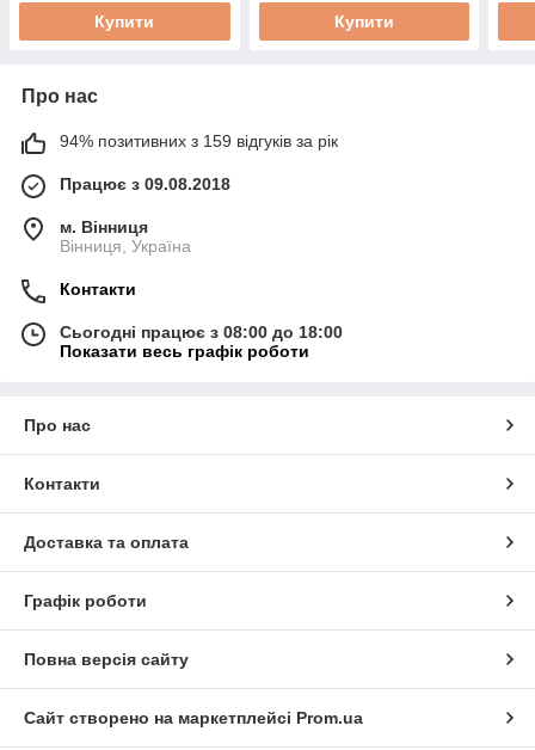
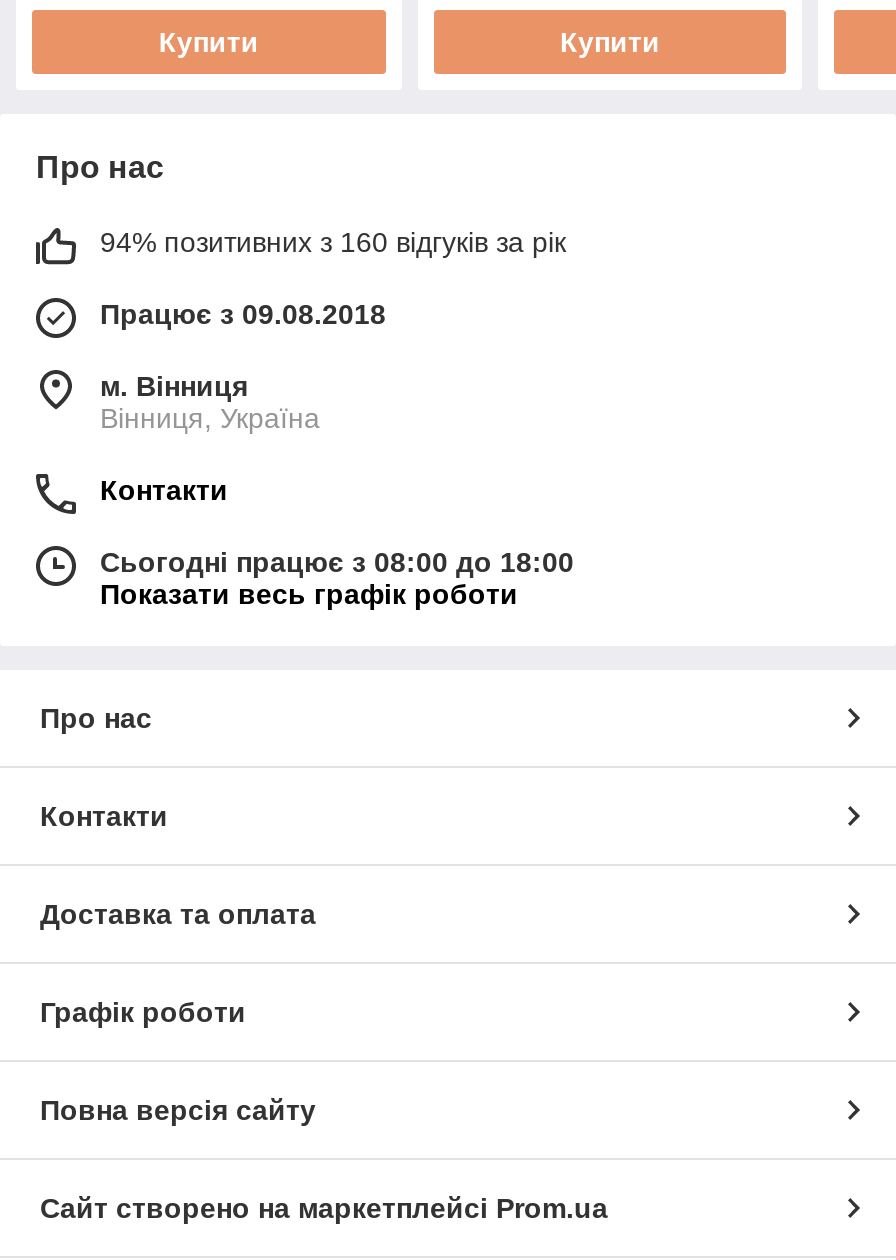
[60,131,338,150] 94% позитивних з 159 відгуків за рік -> [100,226,566,258] 94% позитивних з 160 відгуків за рік

